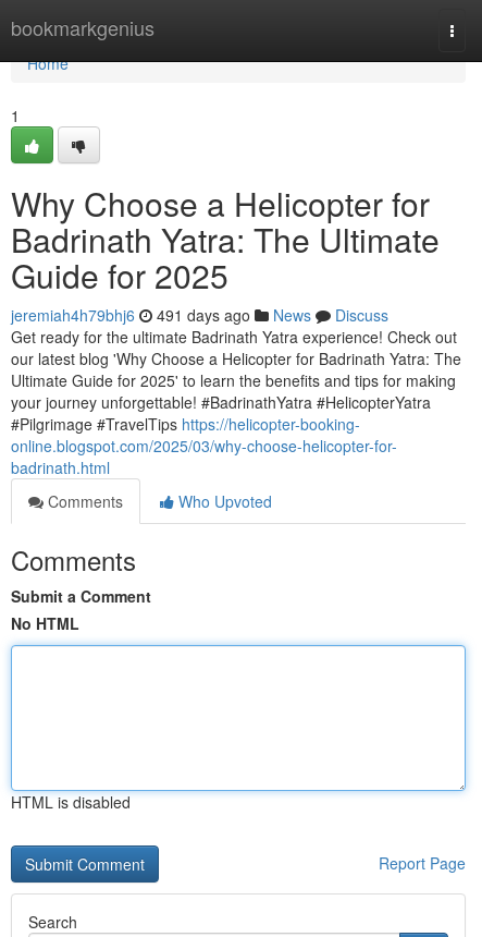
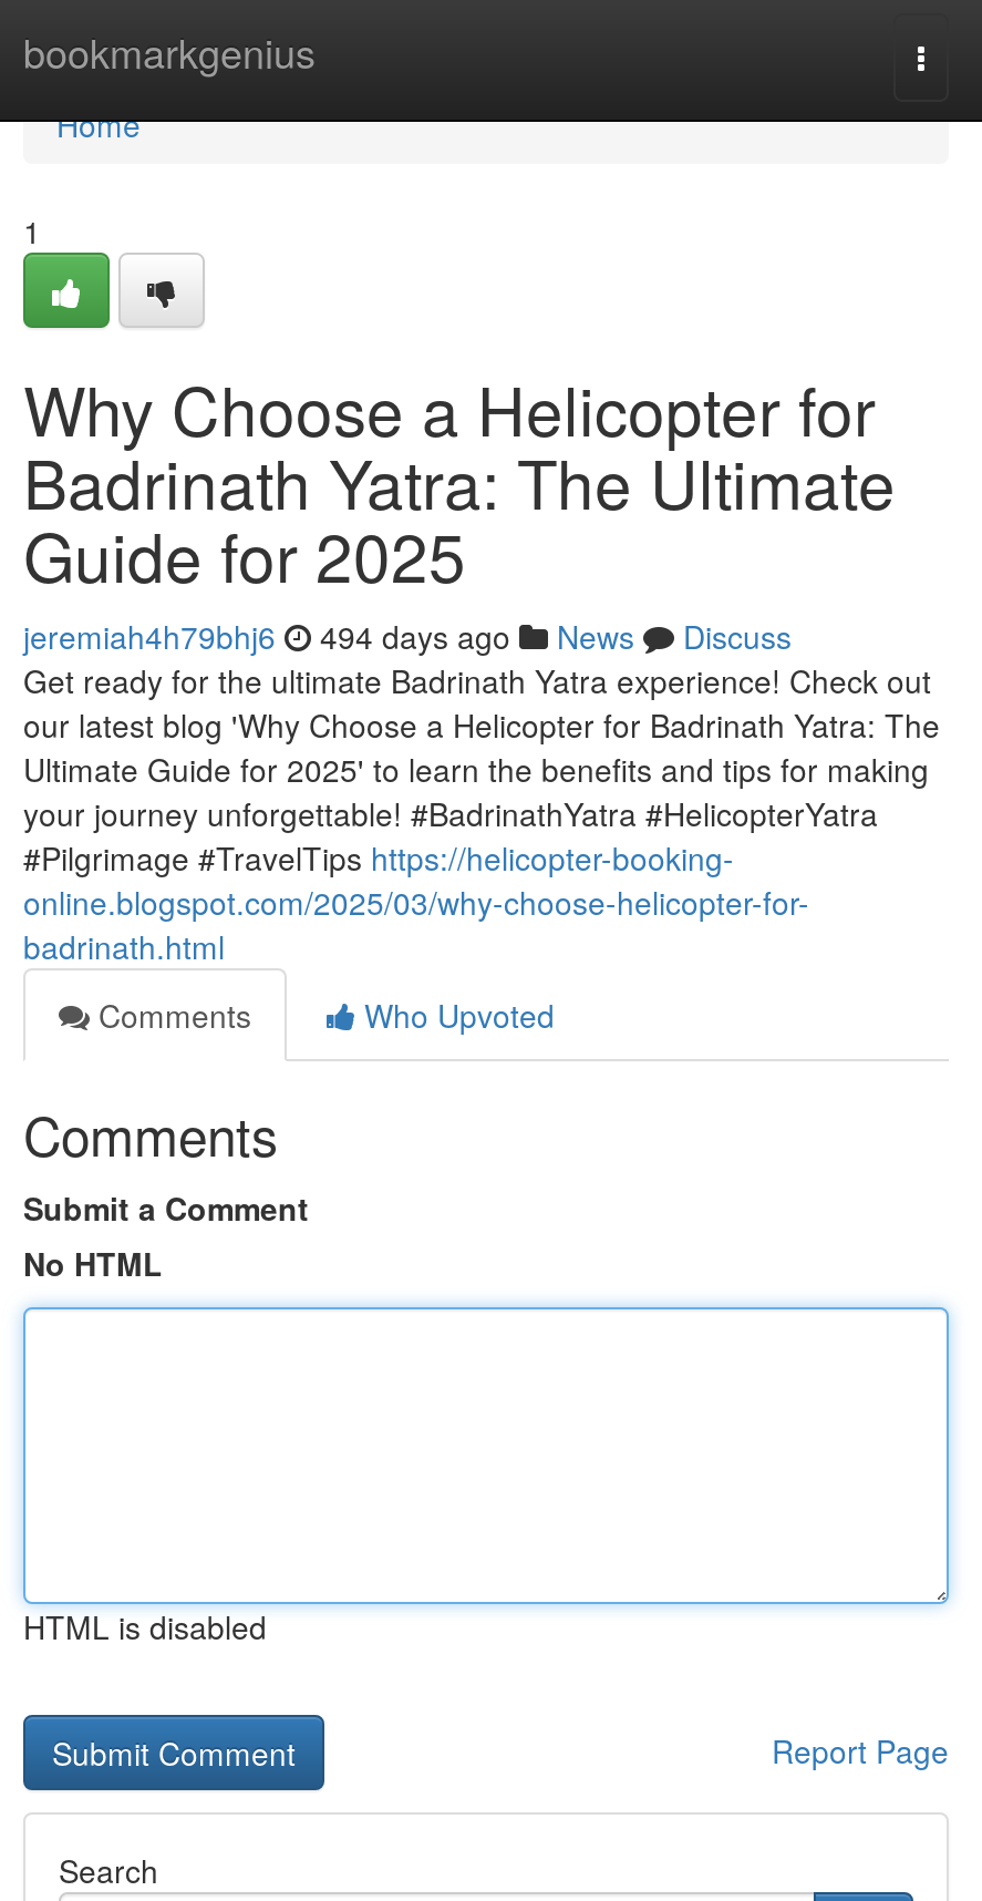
[11,304,388,326] jeremiah4h79bhj6 491 days ago News Discuss -> [23,614,792,658] jeremiah4h79bhj6 494 days ago News Discuss

